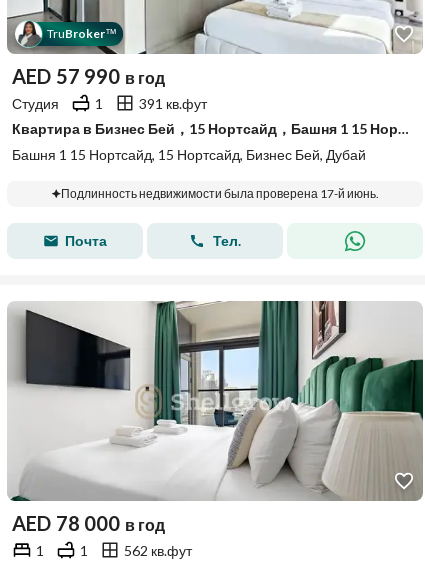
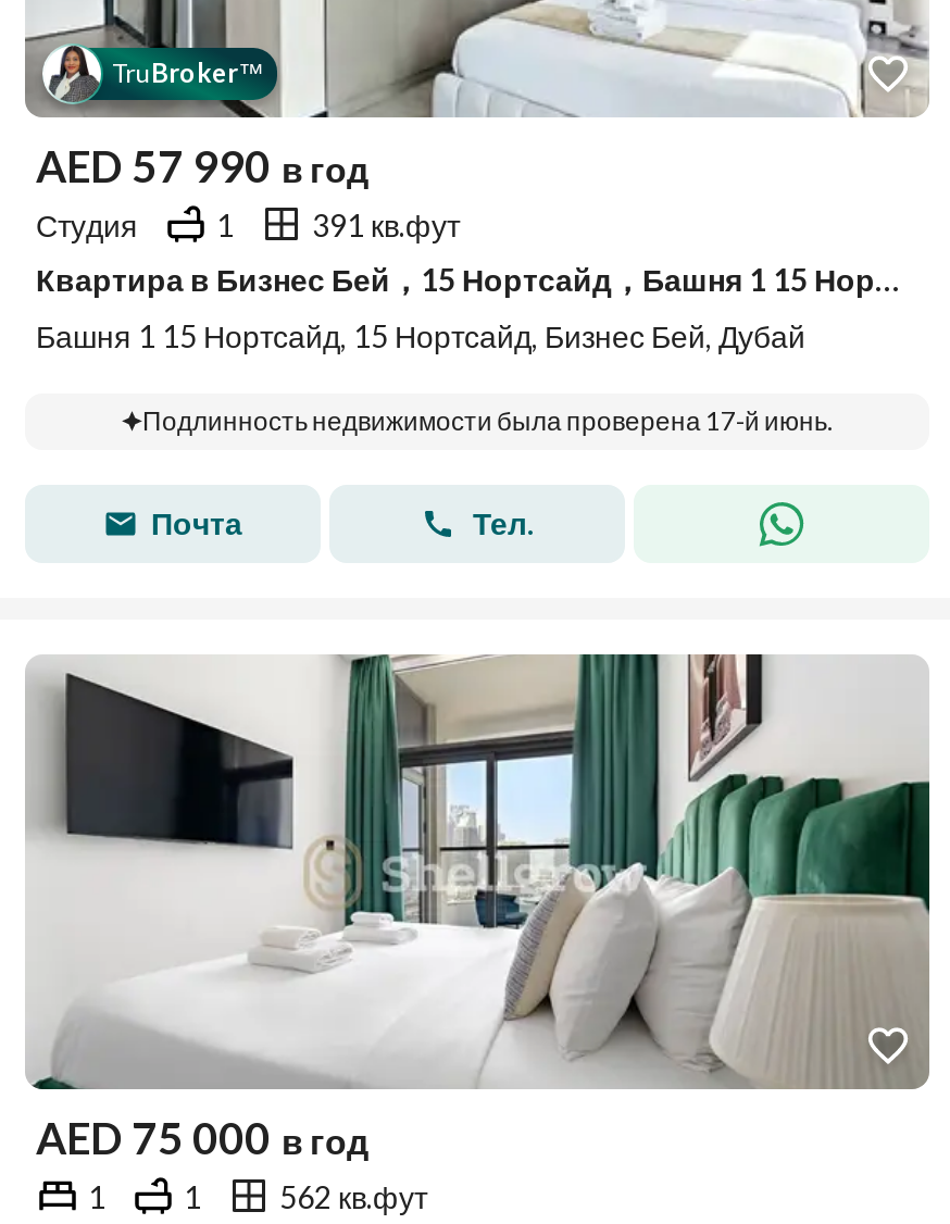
[12,511,165,535] AED 78 000 в год -> [36,1111,368,1163] AED 75 000 в год

